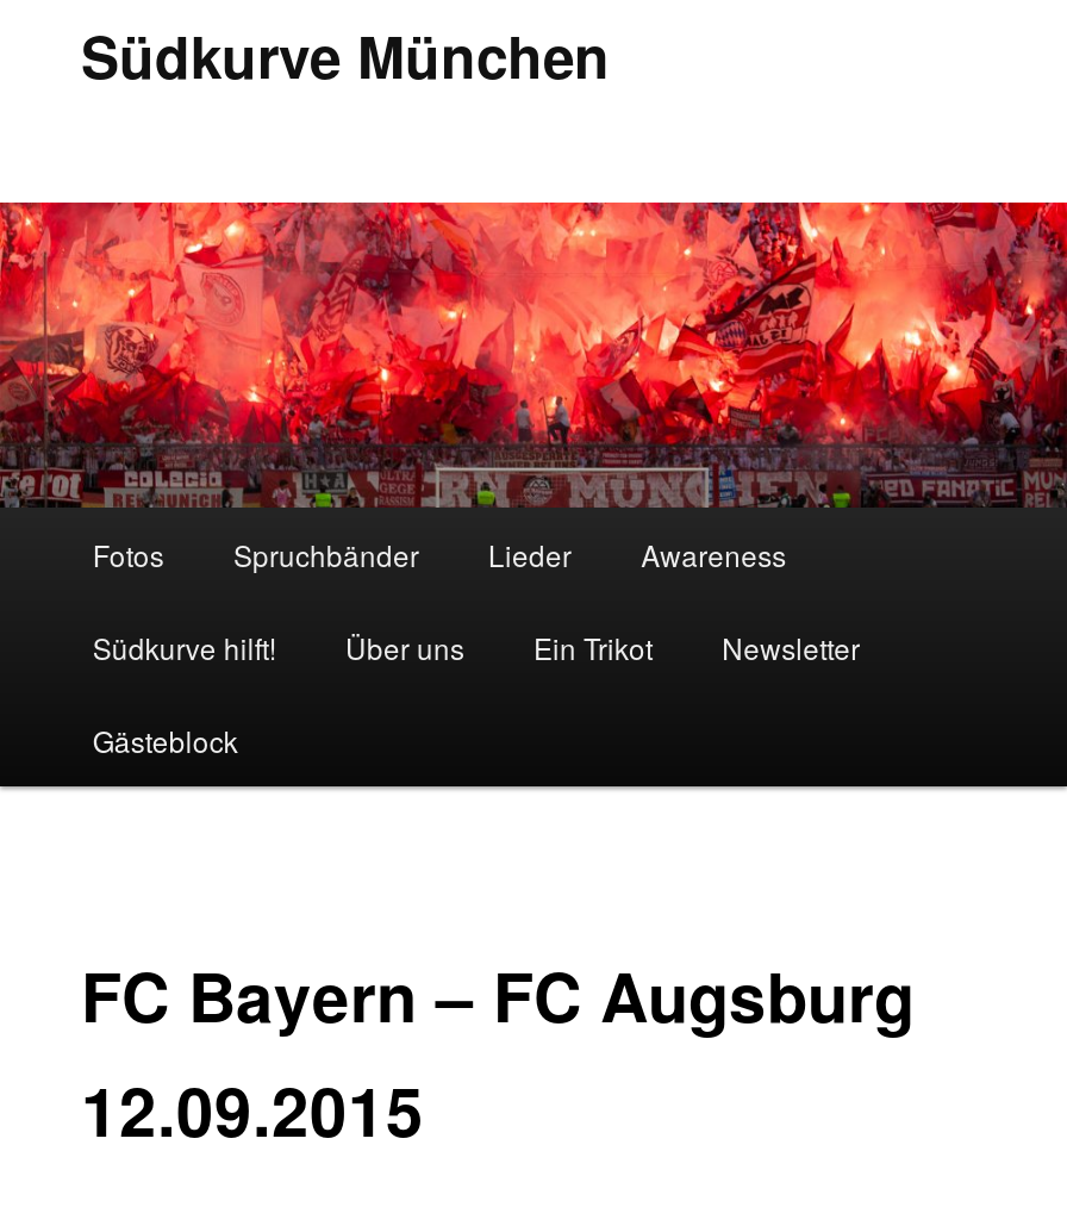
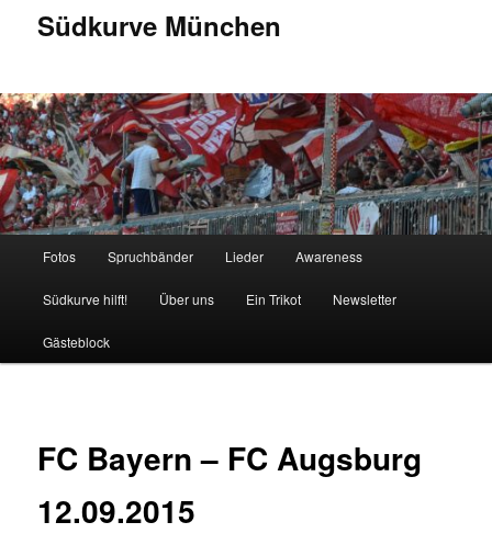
[7,200,1060,510] [image] -> [3,92,489,236] [image]

